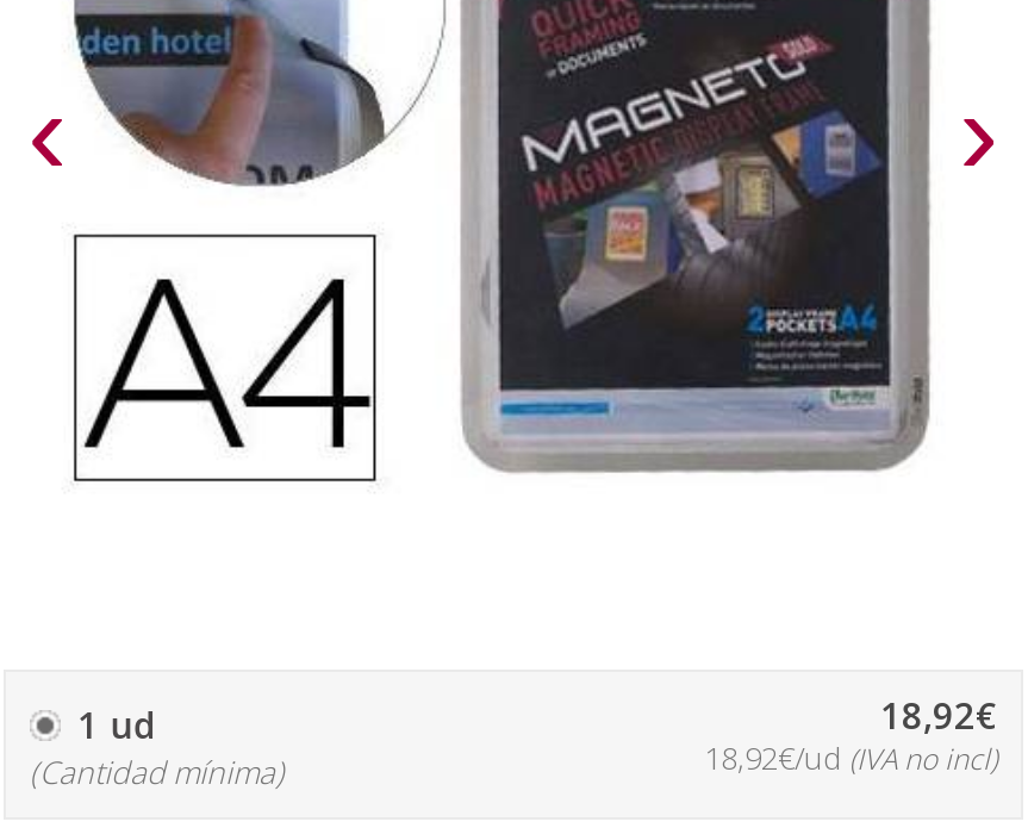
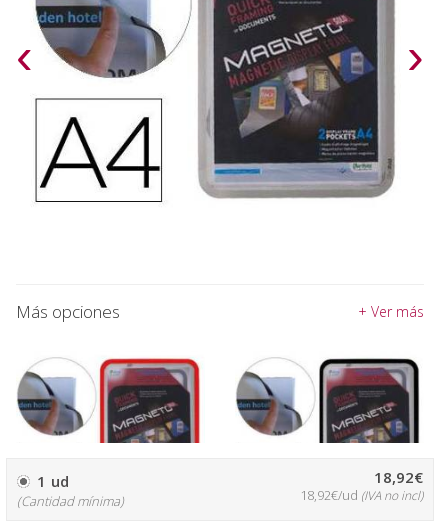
none -> [16,300,424,323] Más opciones | + Ver más
none -> [16,369,85,437] [image]
none -> [93,357,201,444] [image]
none -> [235,369,304,437] [image]
none -> [318,357,420,444] [image]

